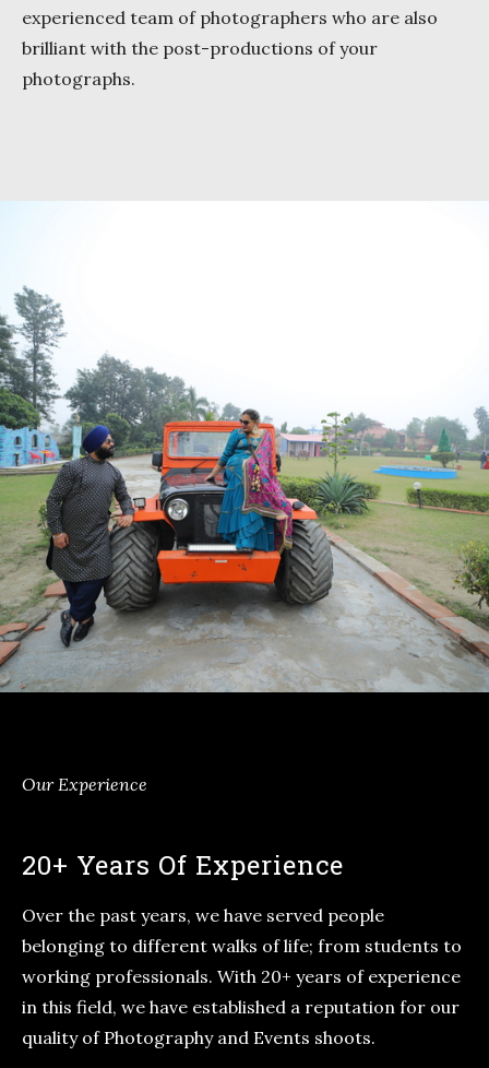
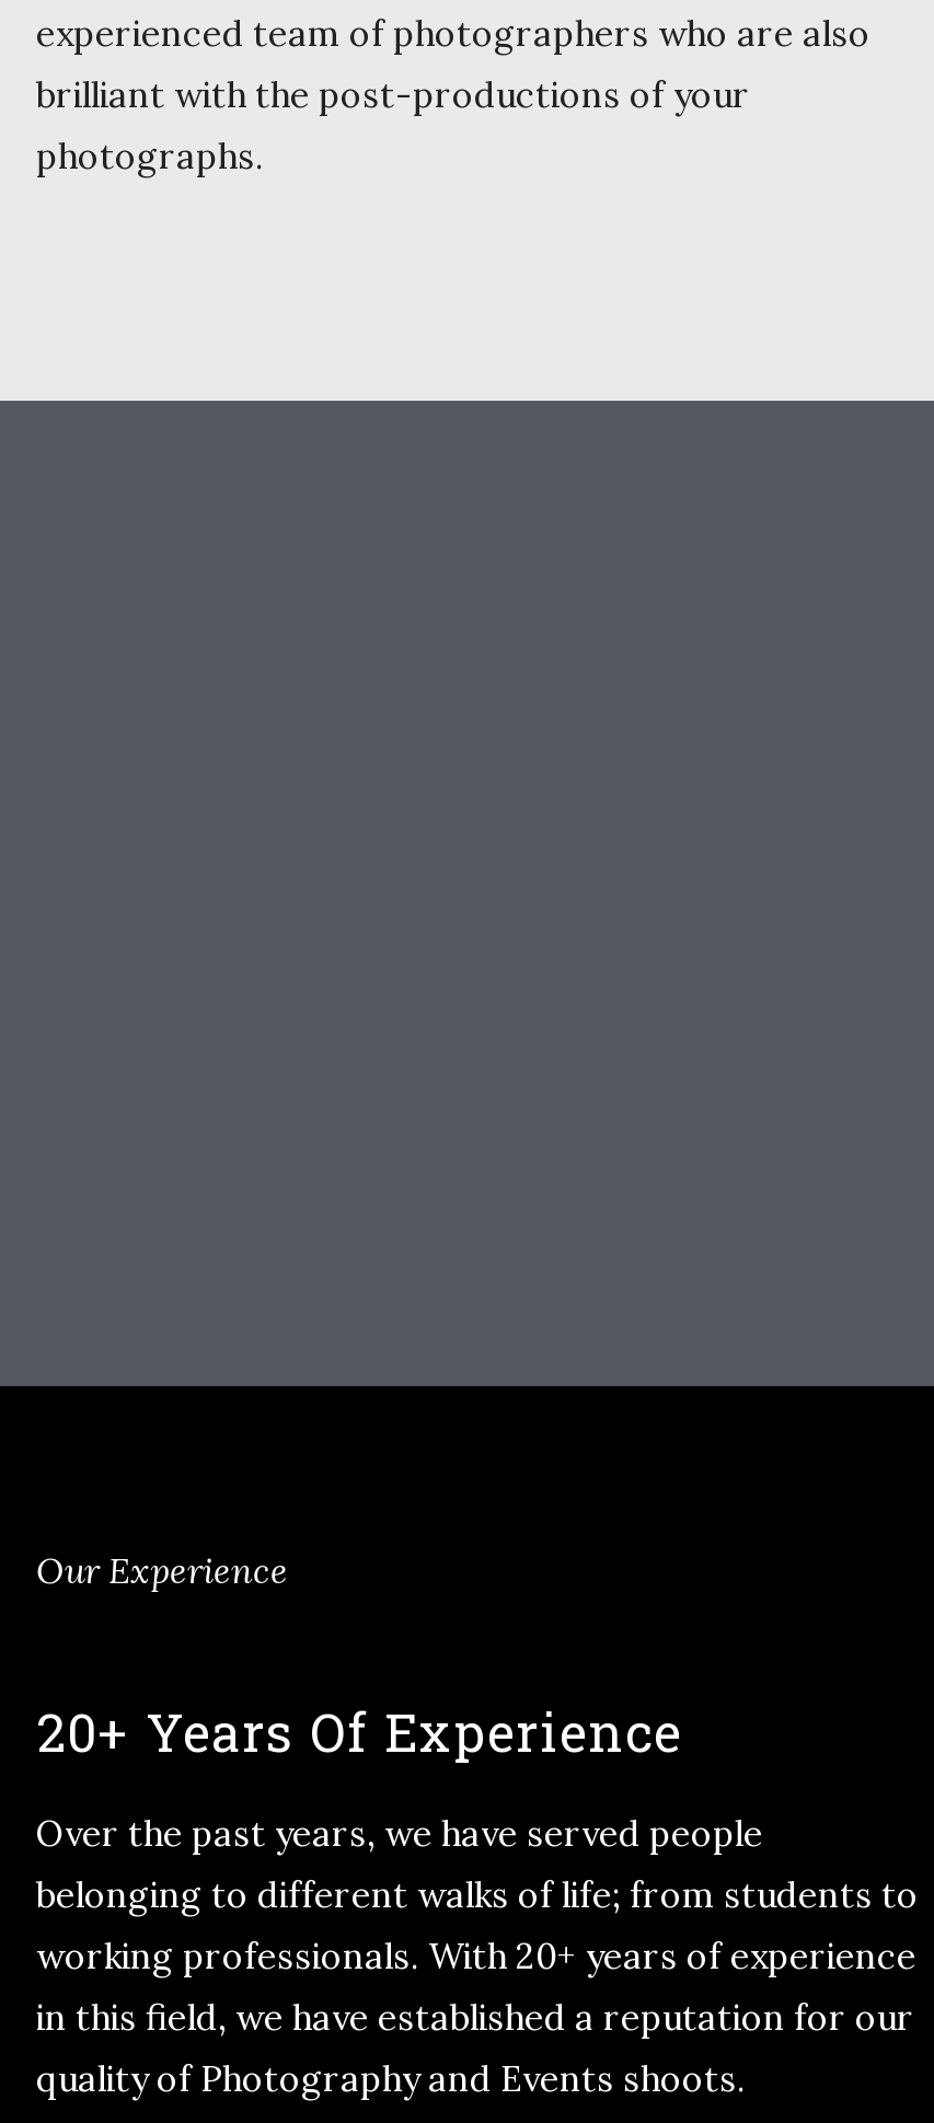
[3,201,486,692] [image] -> none

